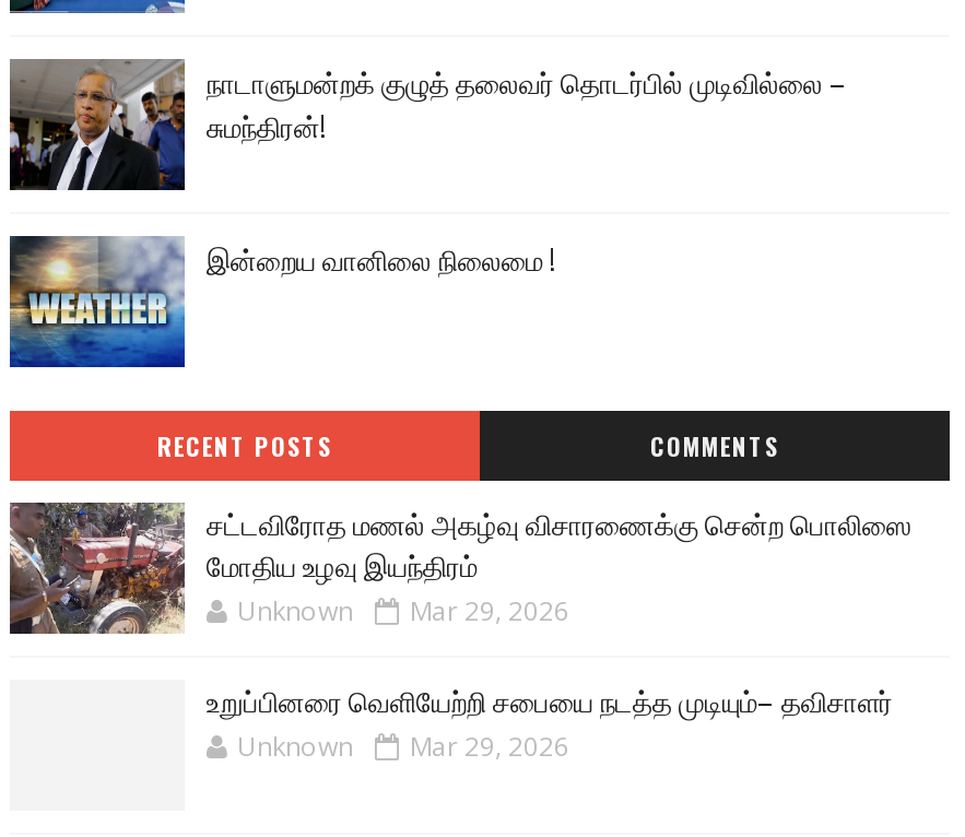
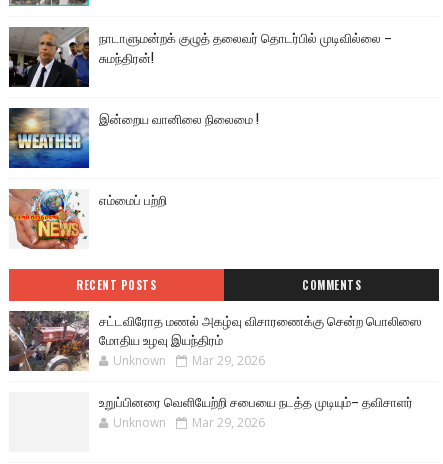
none -> [9,189,167,250] [image] | எம்மைப் பற்றி

